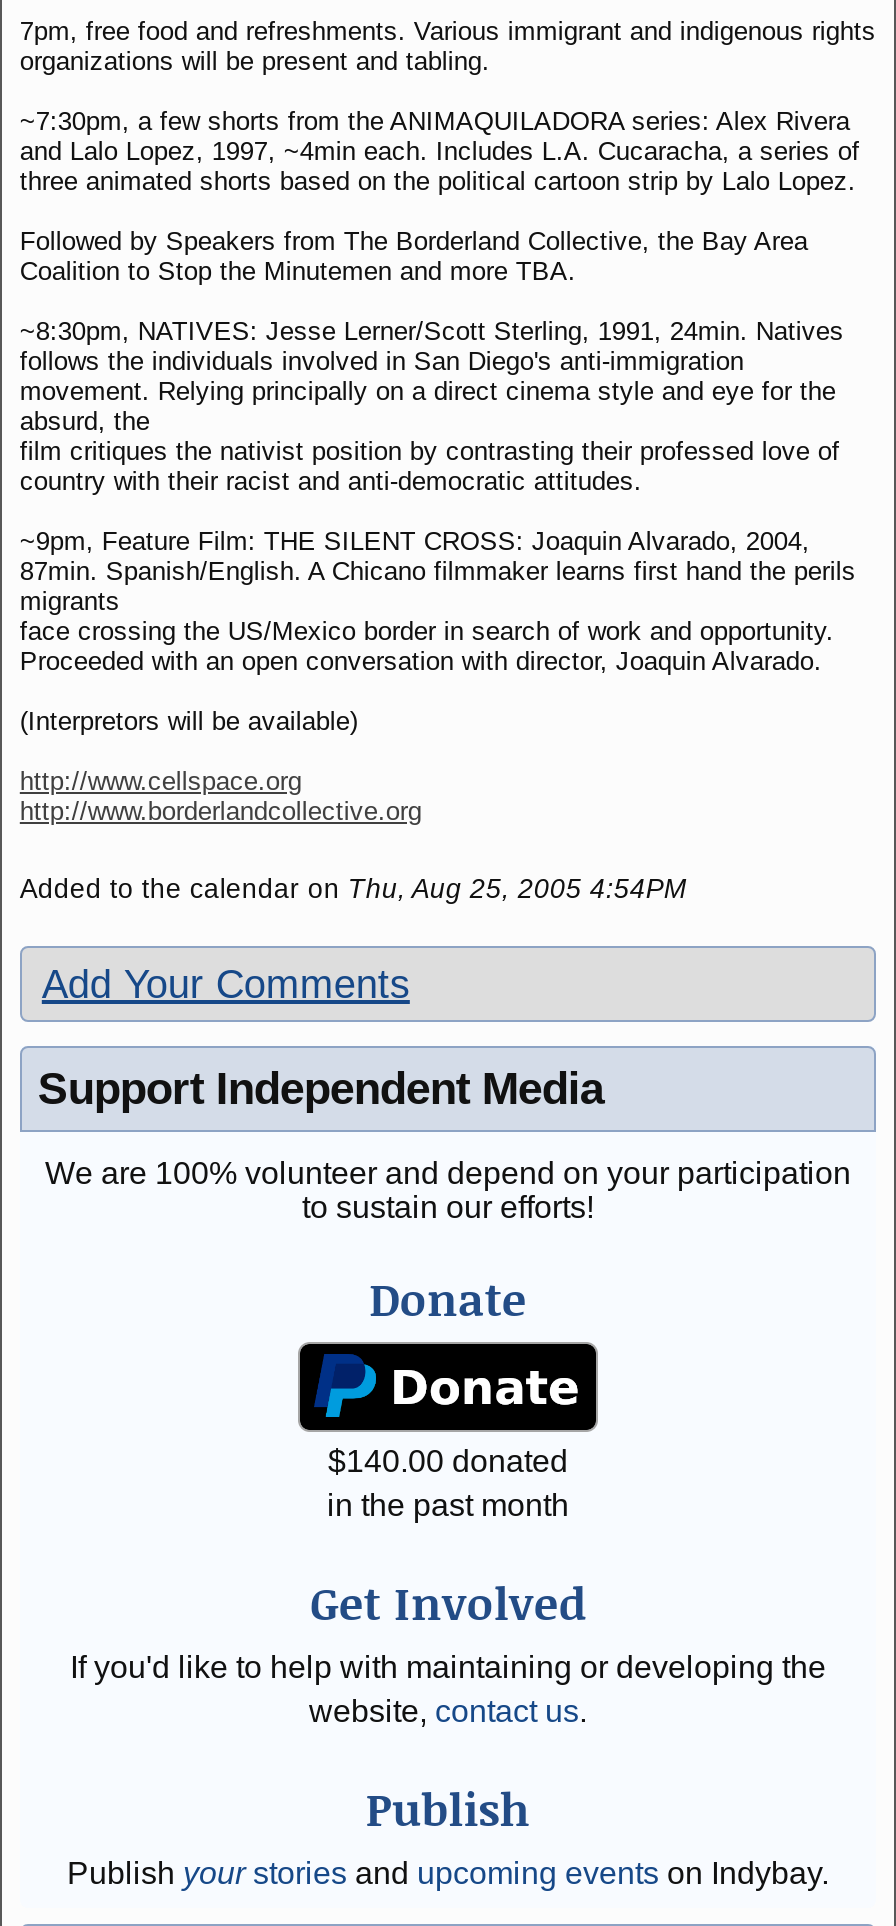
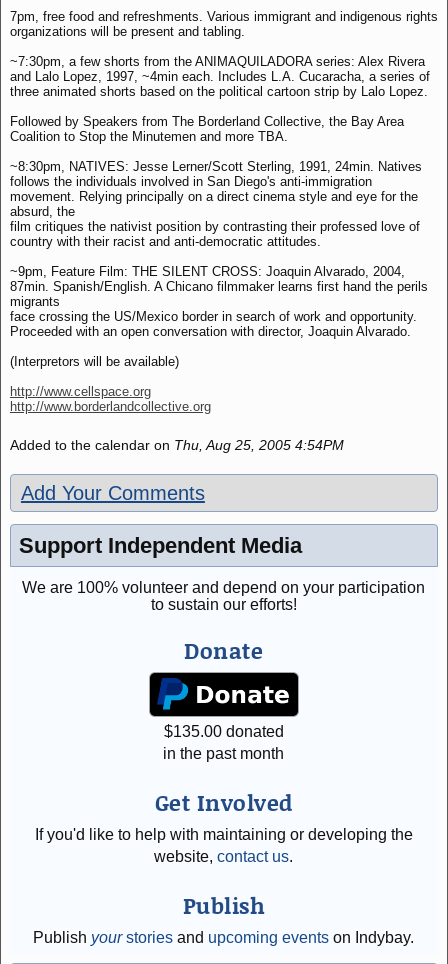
[328,1443,568,1477] $140.00 donated -> [164,723,284,740] $135.00 donated

